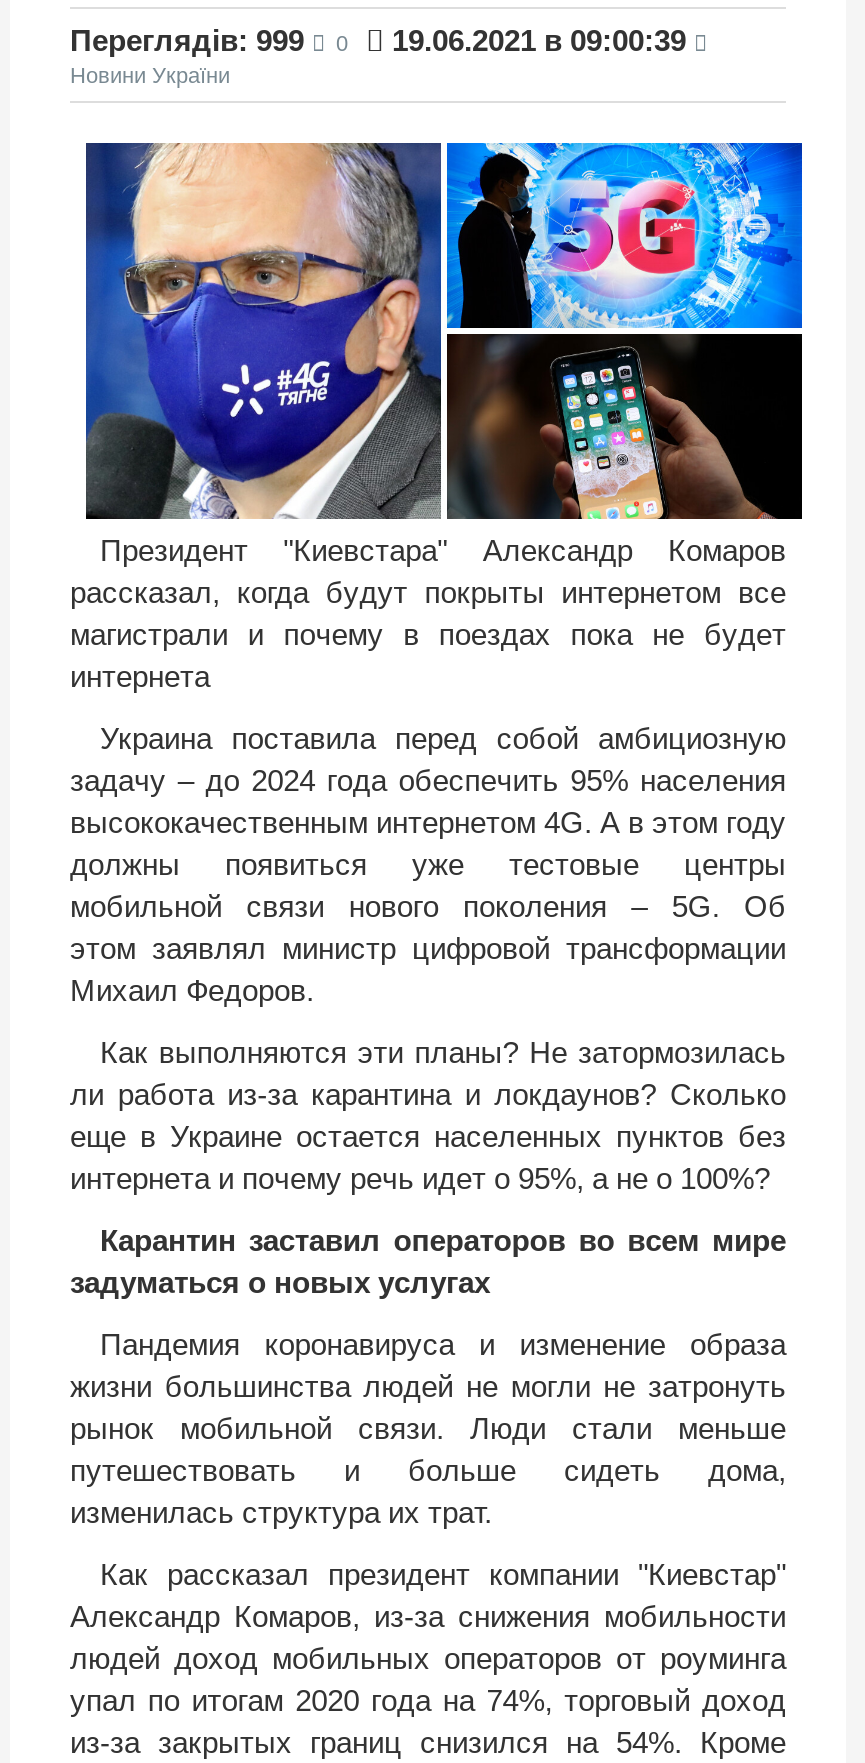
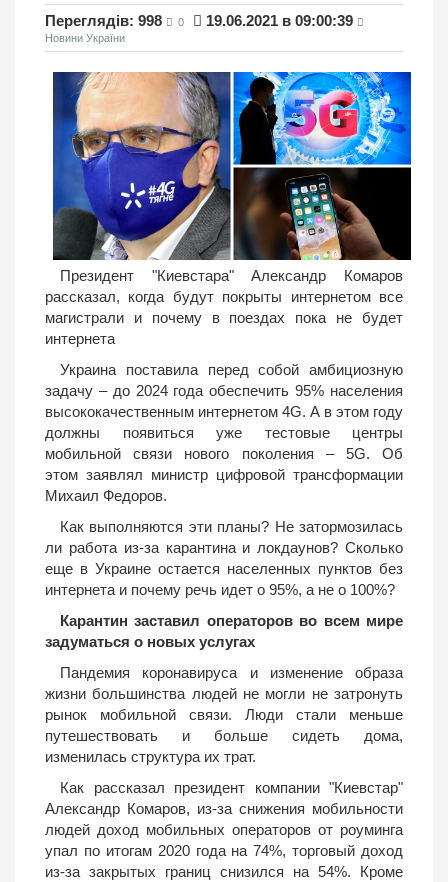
[70,23,304,57] Переглядів: 999 -> [45,12,162,29] Переглядів: 998

